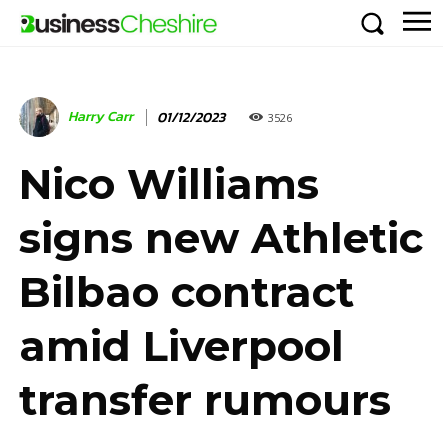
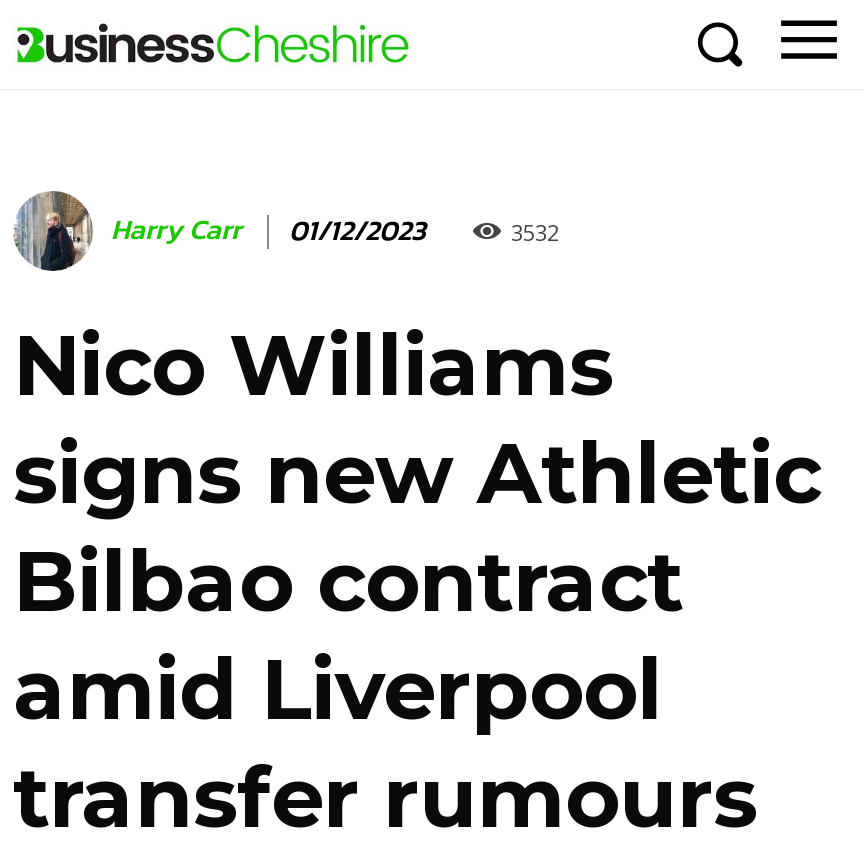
[268,110,292,125] 3526 -> [511,217,559,247] 3532

